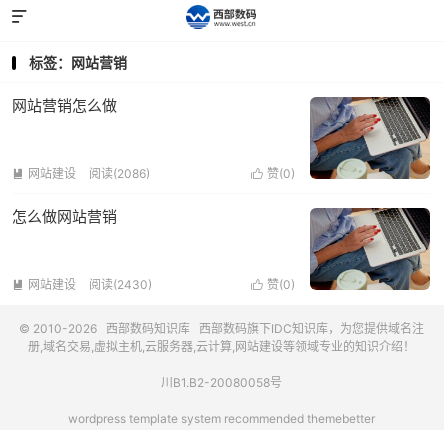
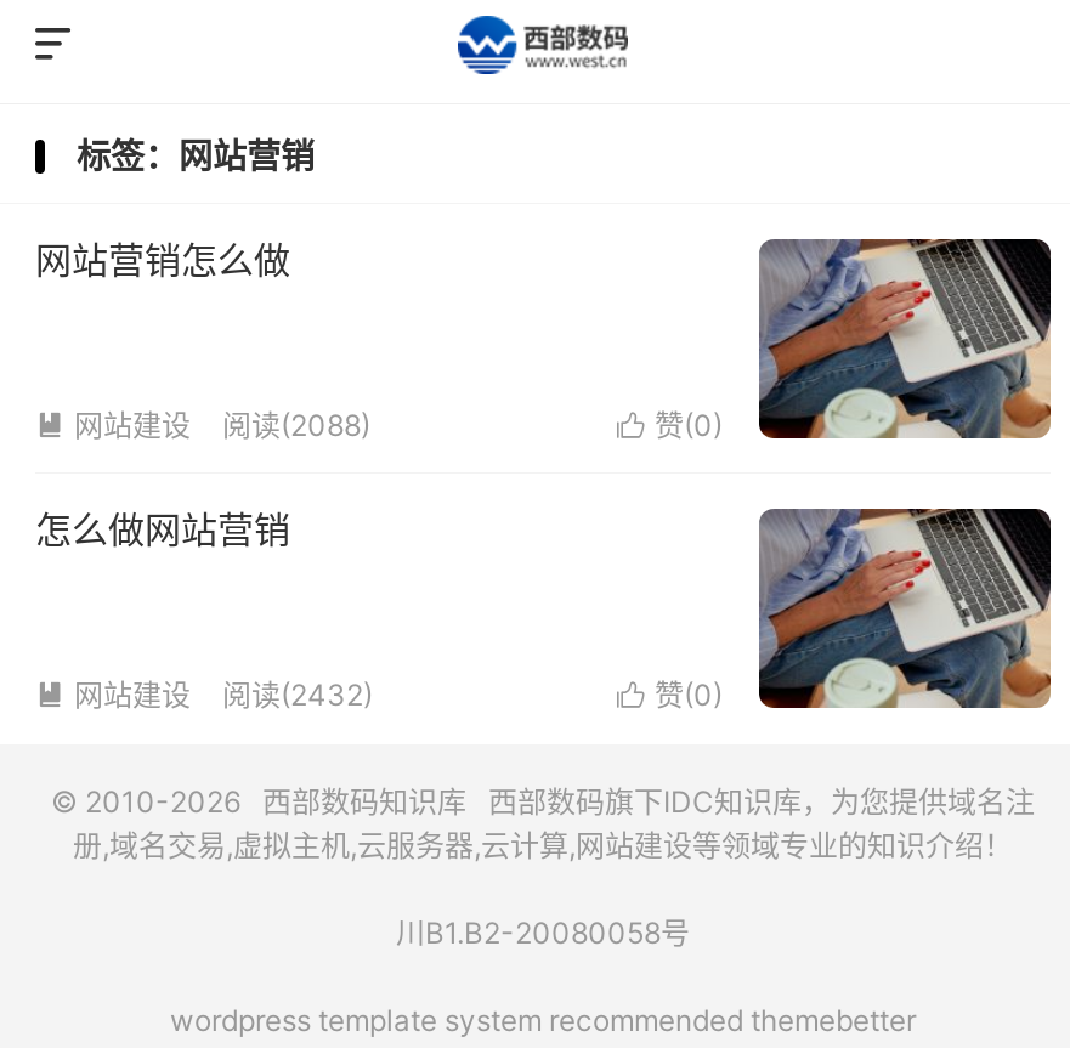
[89,166,150,181] 阅读(2086) -> [222,407,370,443] 阅读(2088)
[89,277,152,292] 阅读(2430) -> [222,676,373,713] 阅读(2432)

